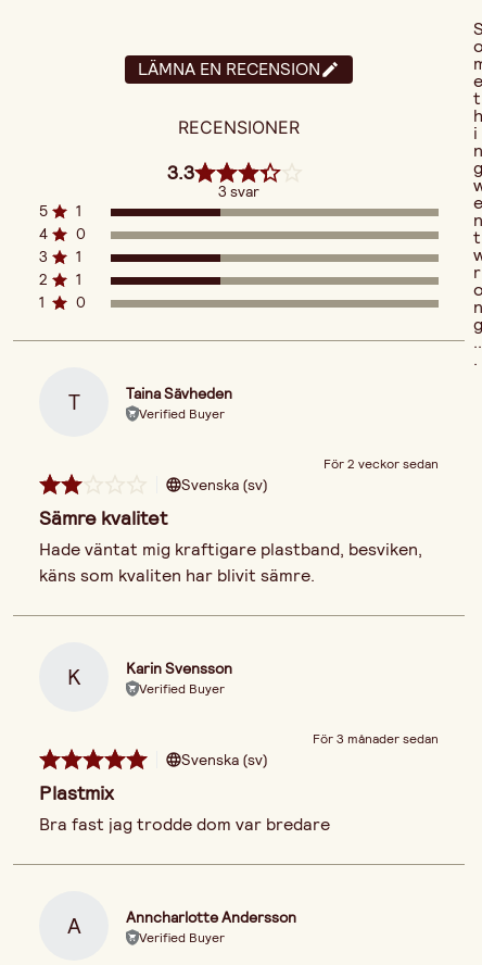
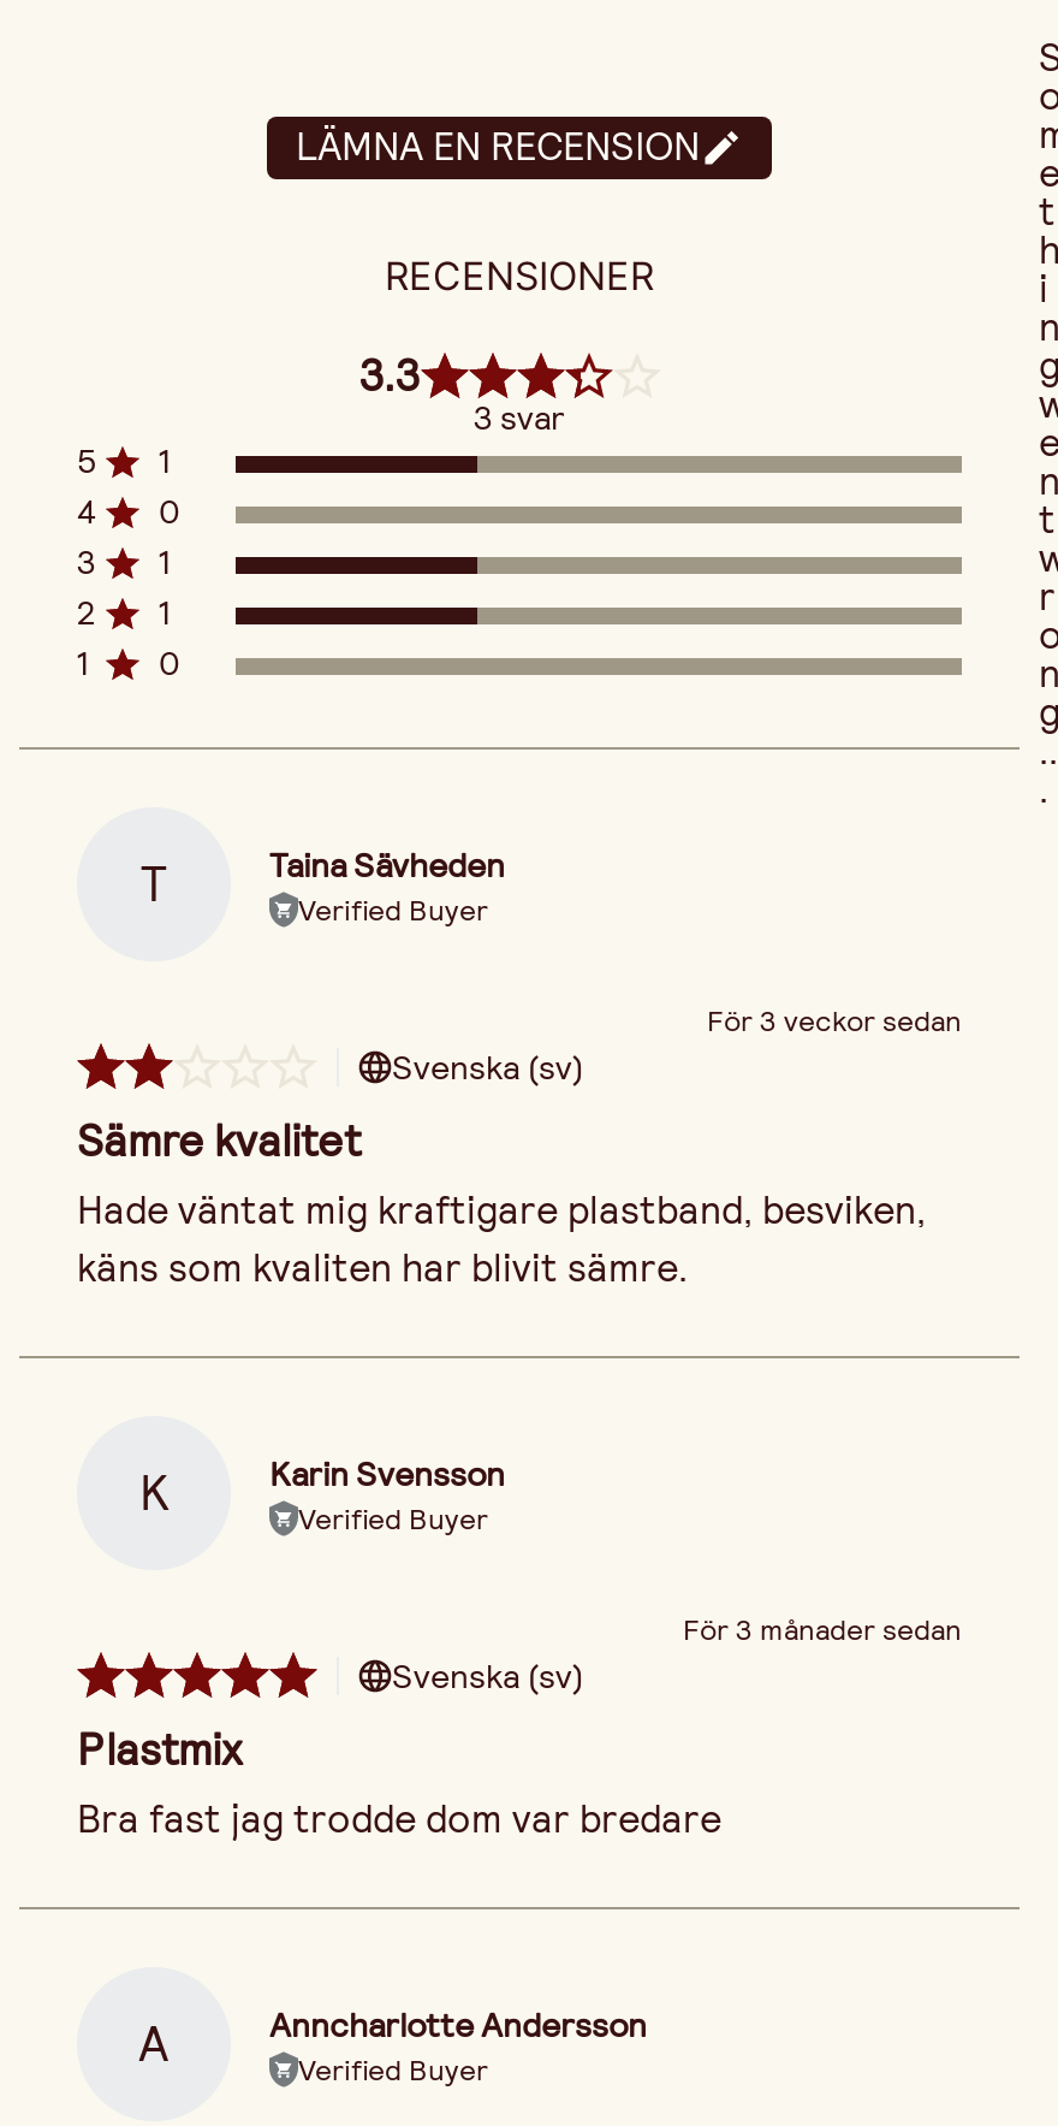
[324,455,439,473] För 2 veckor sedan -> [707,1002,962,1041] För 3 veckor sedan

